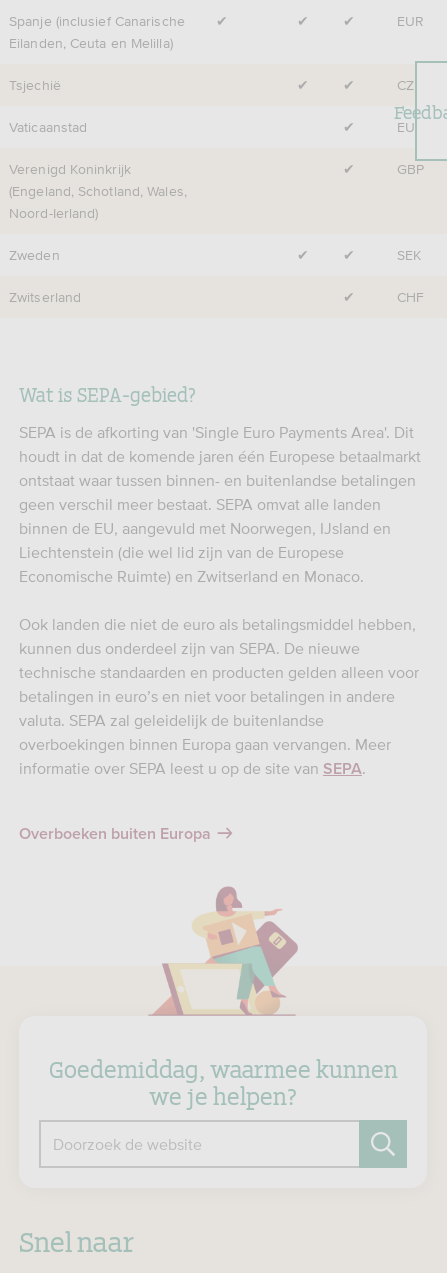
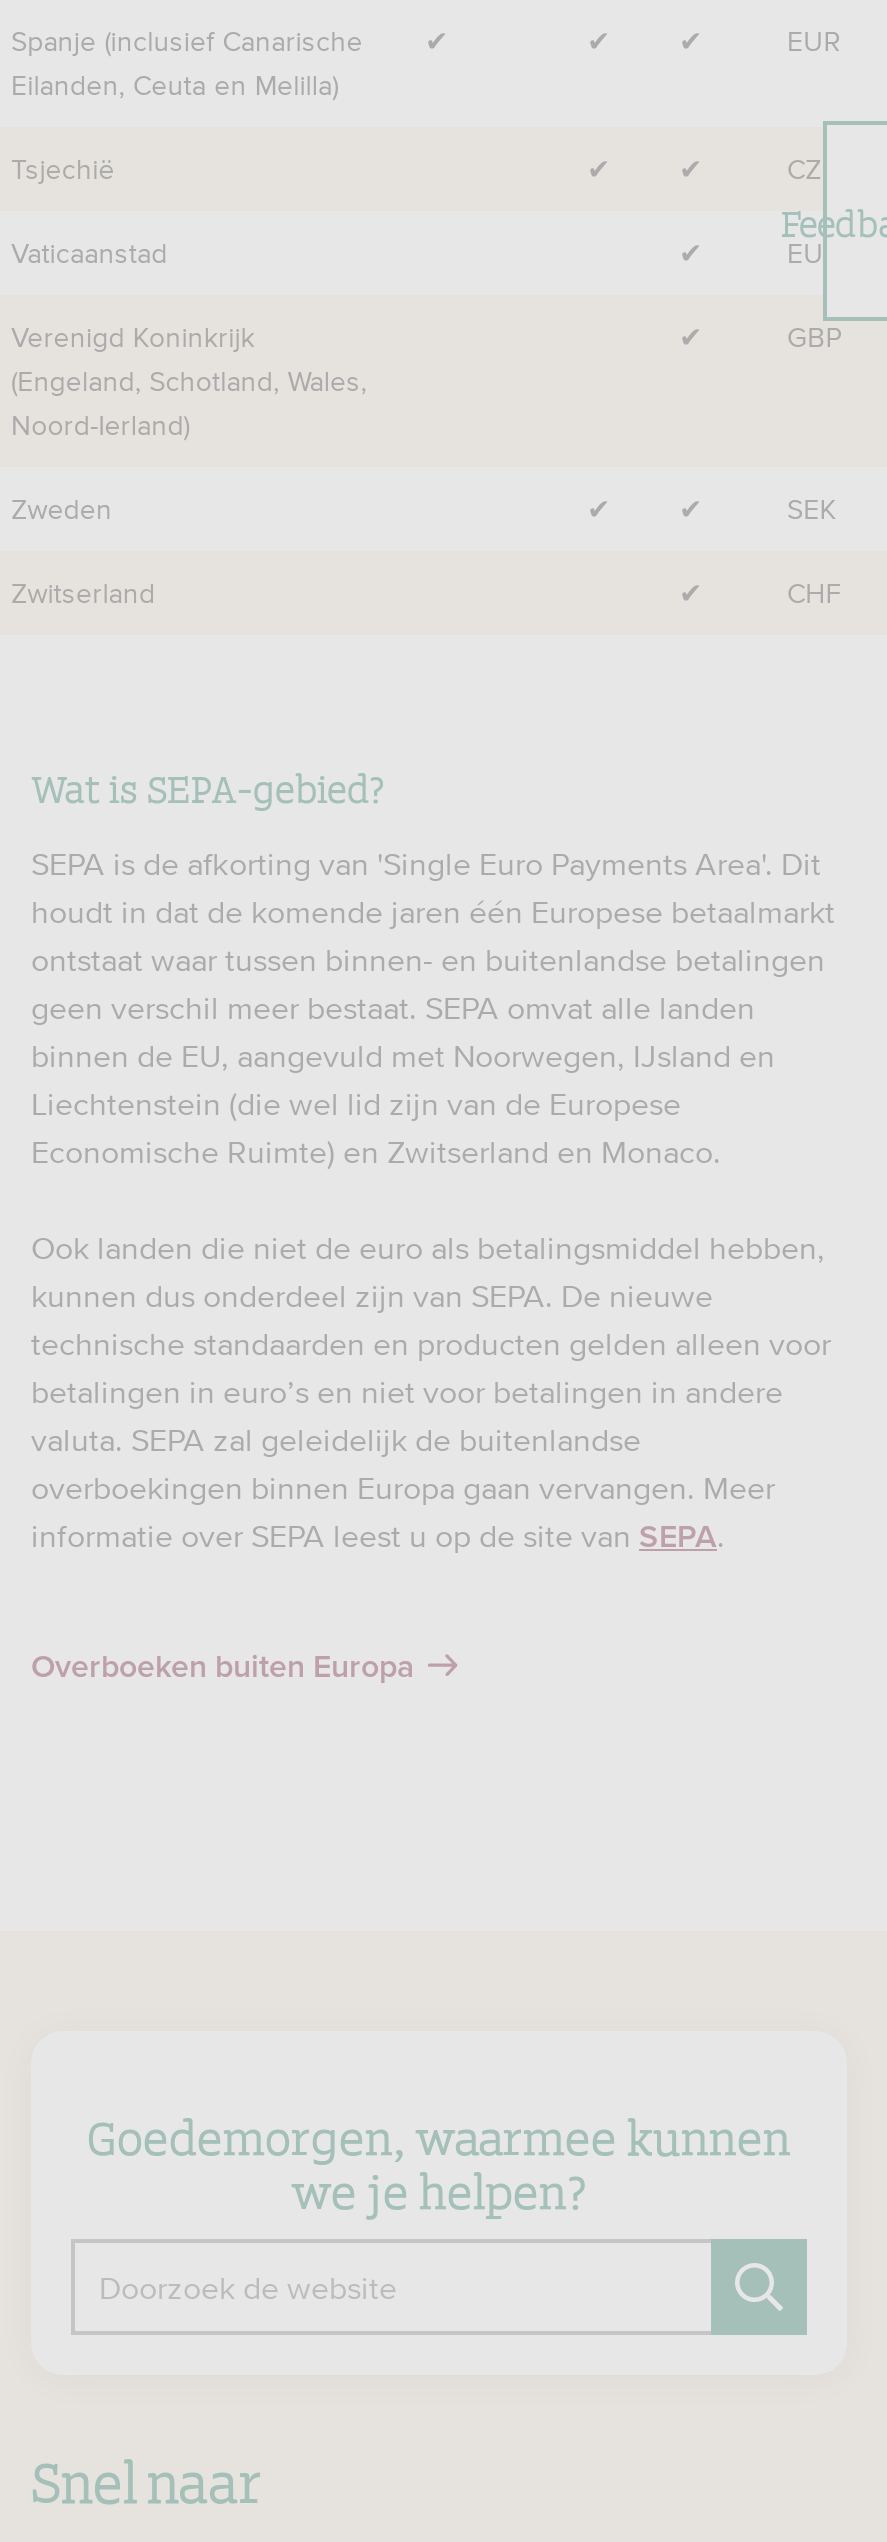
[148,885,299,1017] [image] -> none
[48,1050,397,1085] Goedemiddag, waarmee kunnen -> [87,2099,791,2169] Goedemorgen, waarmee kunnen

